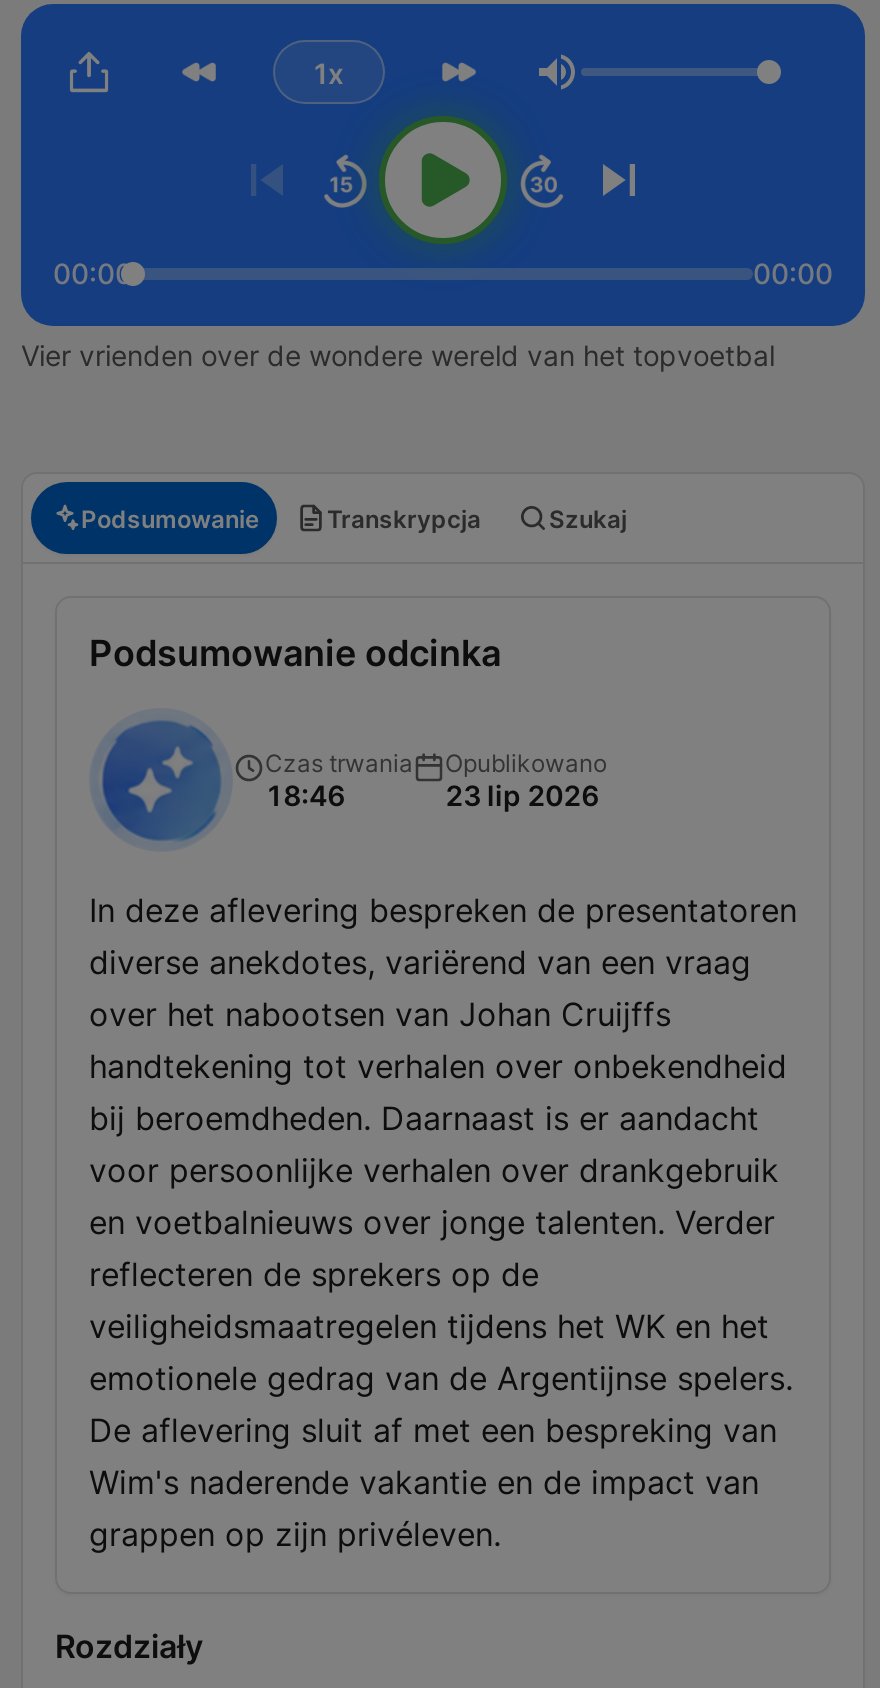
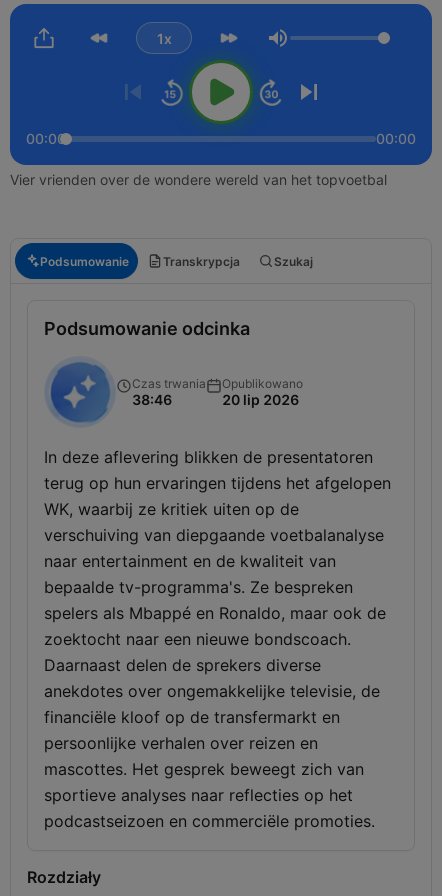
[265,777,345,811] 18:46 -> [132,390,172,407] 38:46
[445,777,599,811] 23 lip 2026 -> [222,390,299,407] 20 lip 2026
[89,890,797,1554] In deze aflevering bespreken de presentatoren | diverse anekdotes, variërend van een vraag | over het nabootsen van Johan Cruijffs | handtekening tot verhalen over onbekendheid | bij beroemdheden. Daarnaast is er aandacht | voor persoonlijke verhalen over drankgebruik | en voetbalnieuws over jonge talenten. Verder | reflecteren de sprekers op de | veiligheidsmaatregelen tijdens het WK en het | emotionele gedrag van de Argentijnse spelers. | De aflevering sluit af met een bespreking van | Wim's naderende vakantie en de impact van | grappen op zijn privéleven. -> [44,447,391,831] In deze aflevering blikken de presentatoren | terug op hun ervaringen tijdens het afgelopen | WK, waarbij ze kritiek uiten op de | verschuiving van diepgaande voetbalanalyse | naar entertainment en de kwaliteit van | bepaalde tv-programma's. Ze bespreken | spelers als Mbappé en Ronaldo, maar ook de | zoektocht naar een nieuwe bondscoach. | Daarnaast delen de sprekers diverse | anekdotes over ongemakkelijke televisie, de | financiële kloof op de transfermarkt en | persoonlijke verhalen over reizen en | mascottes. Het gesprek beweegt zich van | sportieve analyses naar reflecties op het | podcastseizoen en commerciële promoties.

